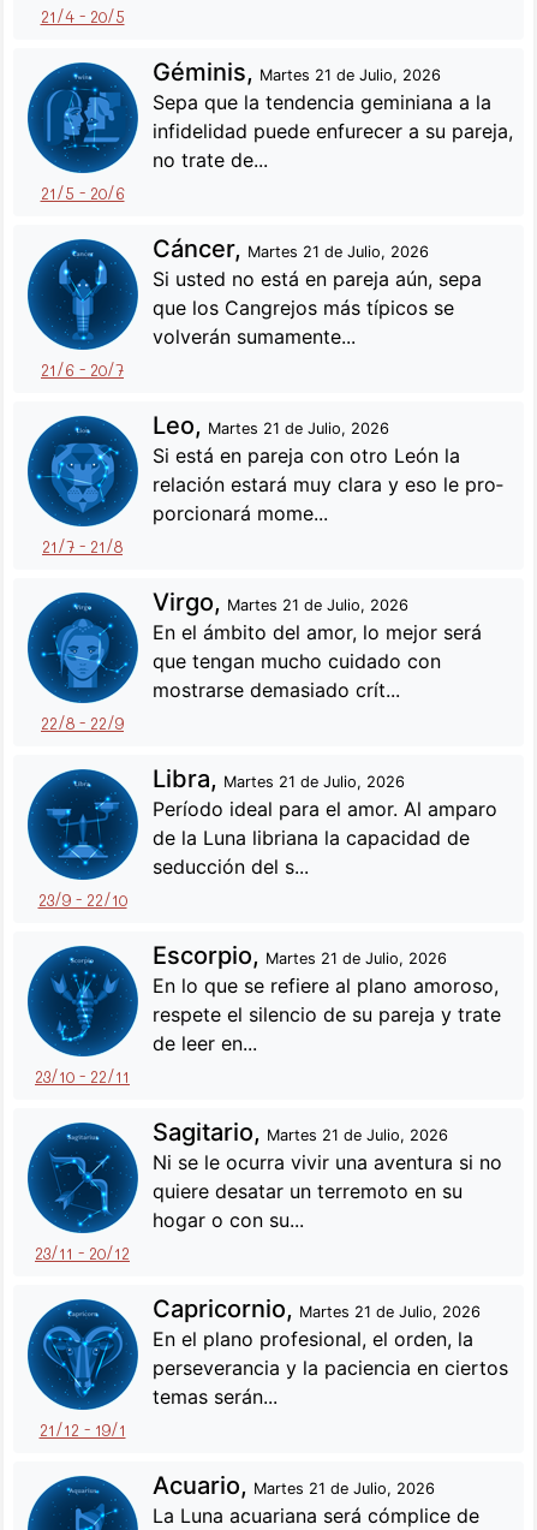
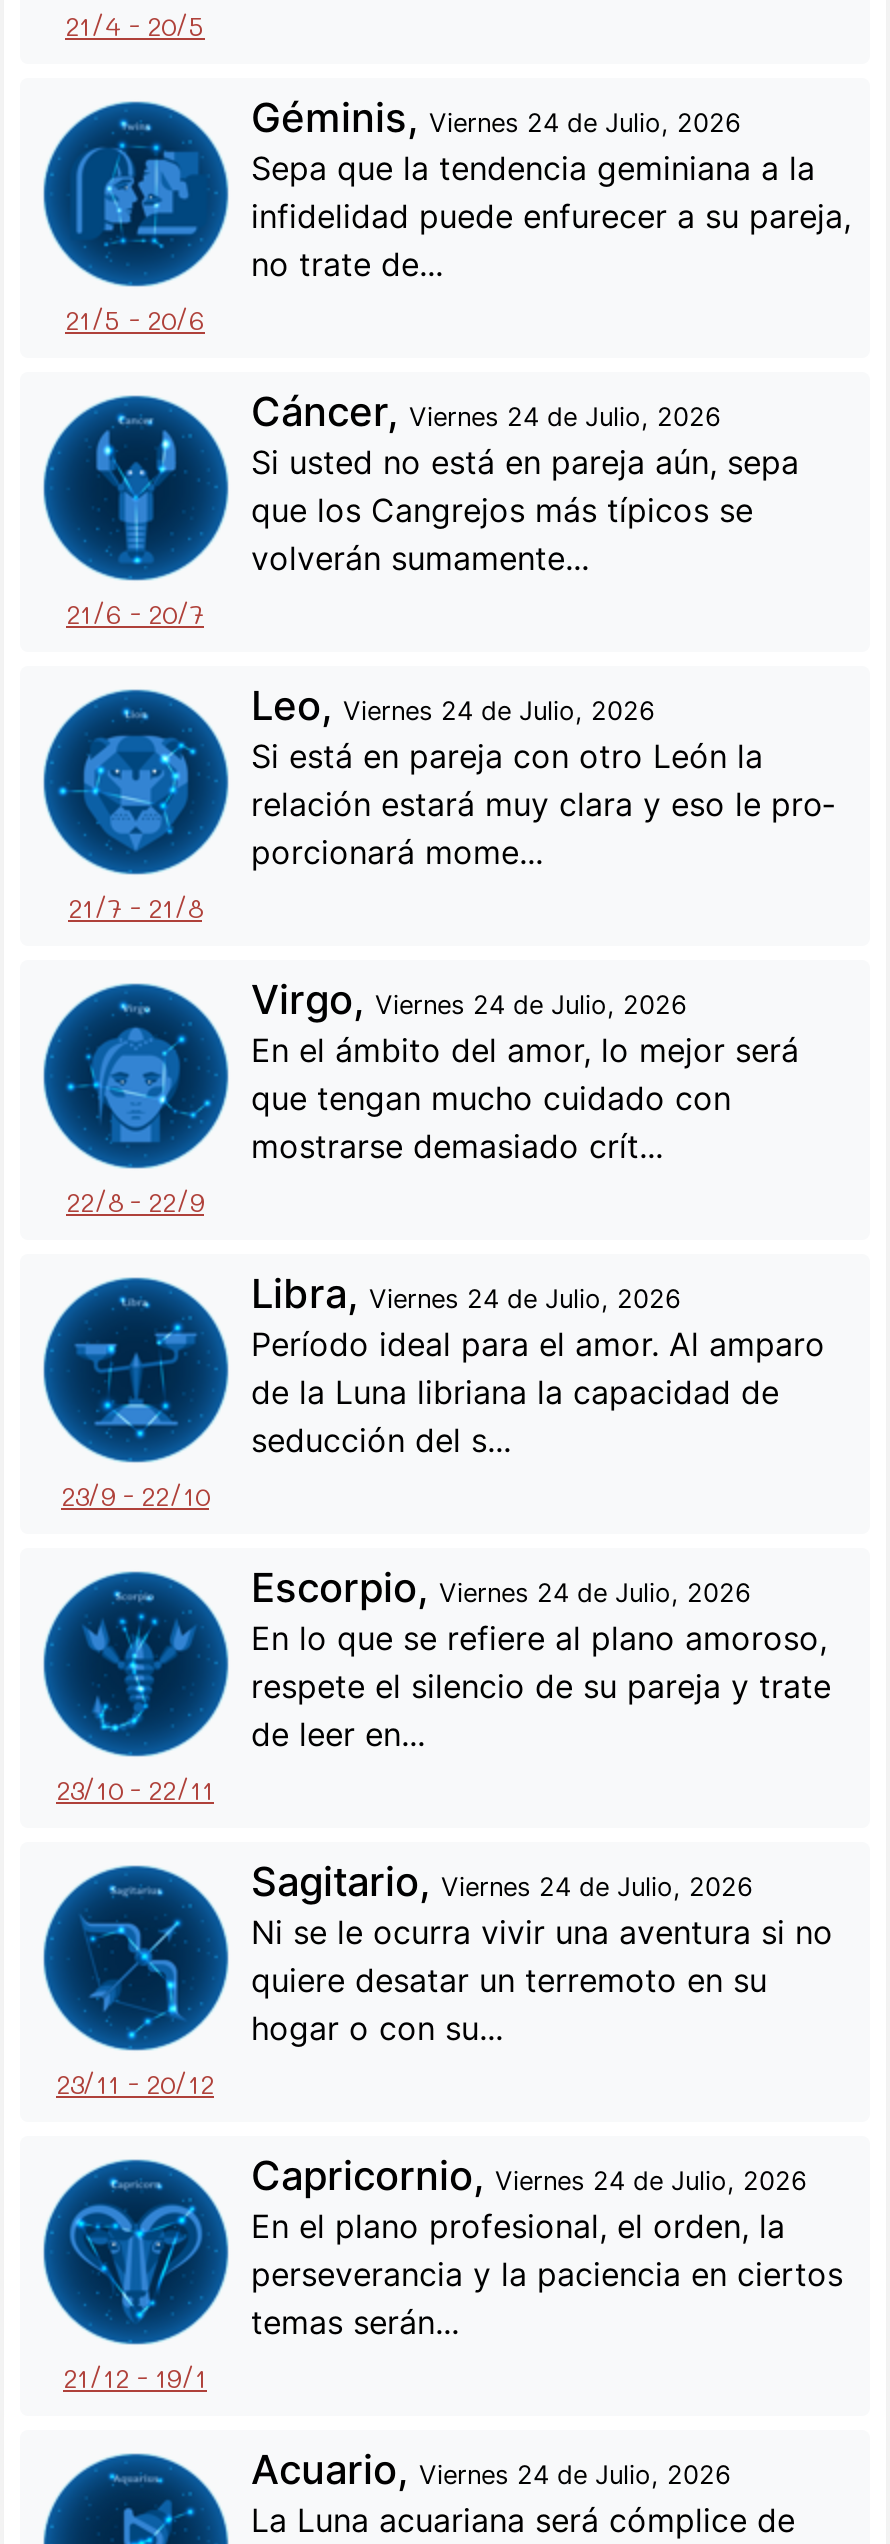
[152,58,440,87] Géminis, Martes 21 de Julio, 2026 -> [251,94,741,142] Géminis, Viernes 24 de Julio, 2026
[152,234,428,263] Cáncer, Martes 21 de Julio, 2026 -> [251,388,721,436] Cáncer, Viernes 24 de Julio, 2026
[152,411,389,440] Leo, Martes 21 de Julio, 2026 -> [251,682,655,730] Leo, Viernes 24 de Julio, 2026
[152,588,408,617] Virgo, Martes 21 de Julio, 2026 -> [251,976,687,1024] Virgo, Viernes 24 de Julio, 2026
[152,764,404,793] Libra, Martes 21 de Julio, 2026 -> [251,1270,681,1318] Libra, Viernes 24 de Julio, 2026
[152,941,446,970] Escorpio, Martes 21 de Julio, 2026 -> [251,1564,751,1612] Escorpio, Viernes 24 de Julio, 2026
[152,1118,447,1147] Sagitario, Martes 21 de Julio, 2026 -> [251,1858,753,1906] Sagitario, Viernes 24 de Julio, 2026
[152,1294,480,1323] Capricornio, Martes 21 de Julio, 2026 -> [251,2152,807,2200] Capricornio, Viernes 24 de Julio, 2026
[152,1471,434,1500] Acuario, Martes 21 de Julio, 2026 -> [251,2446,731,2494] Acuario, Viernes 24 de Julio, 2026

